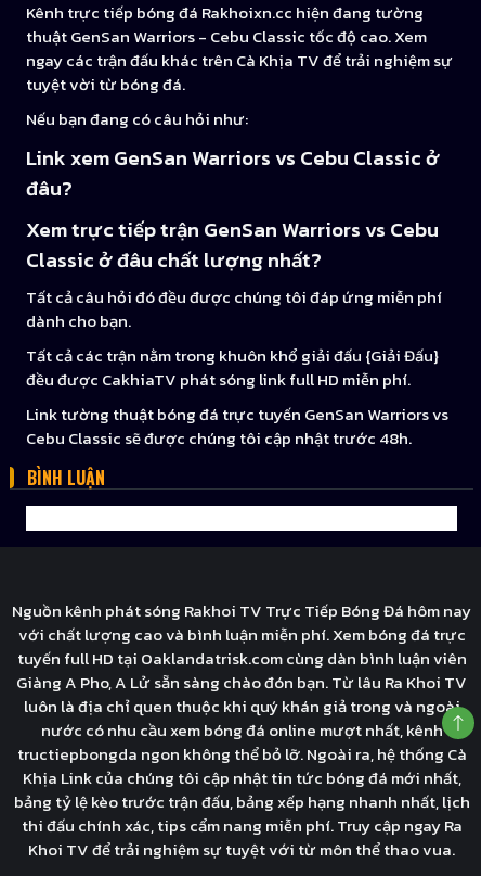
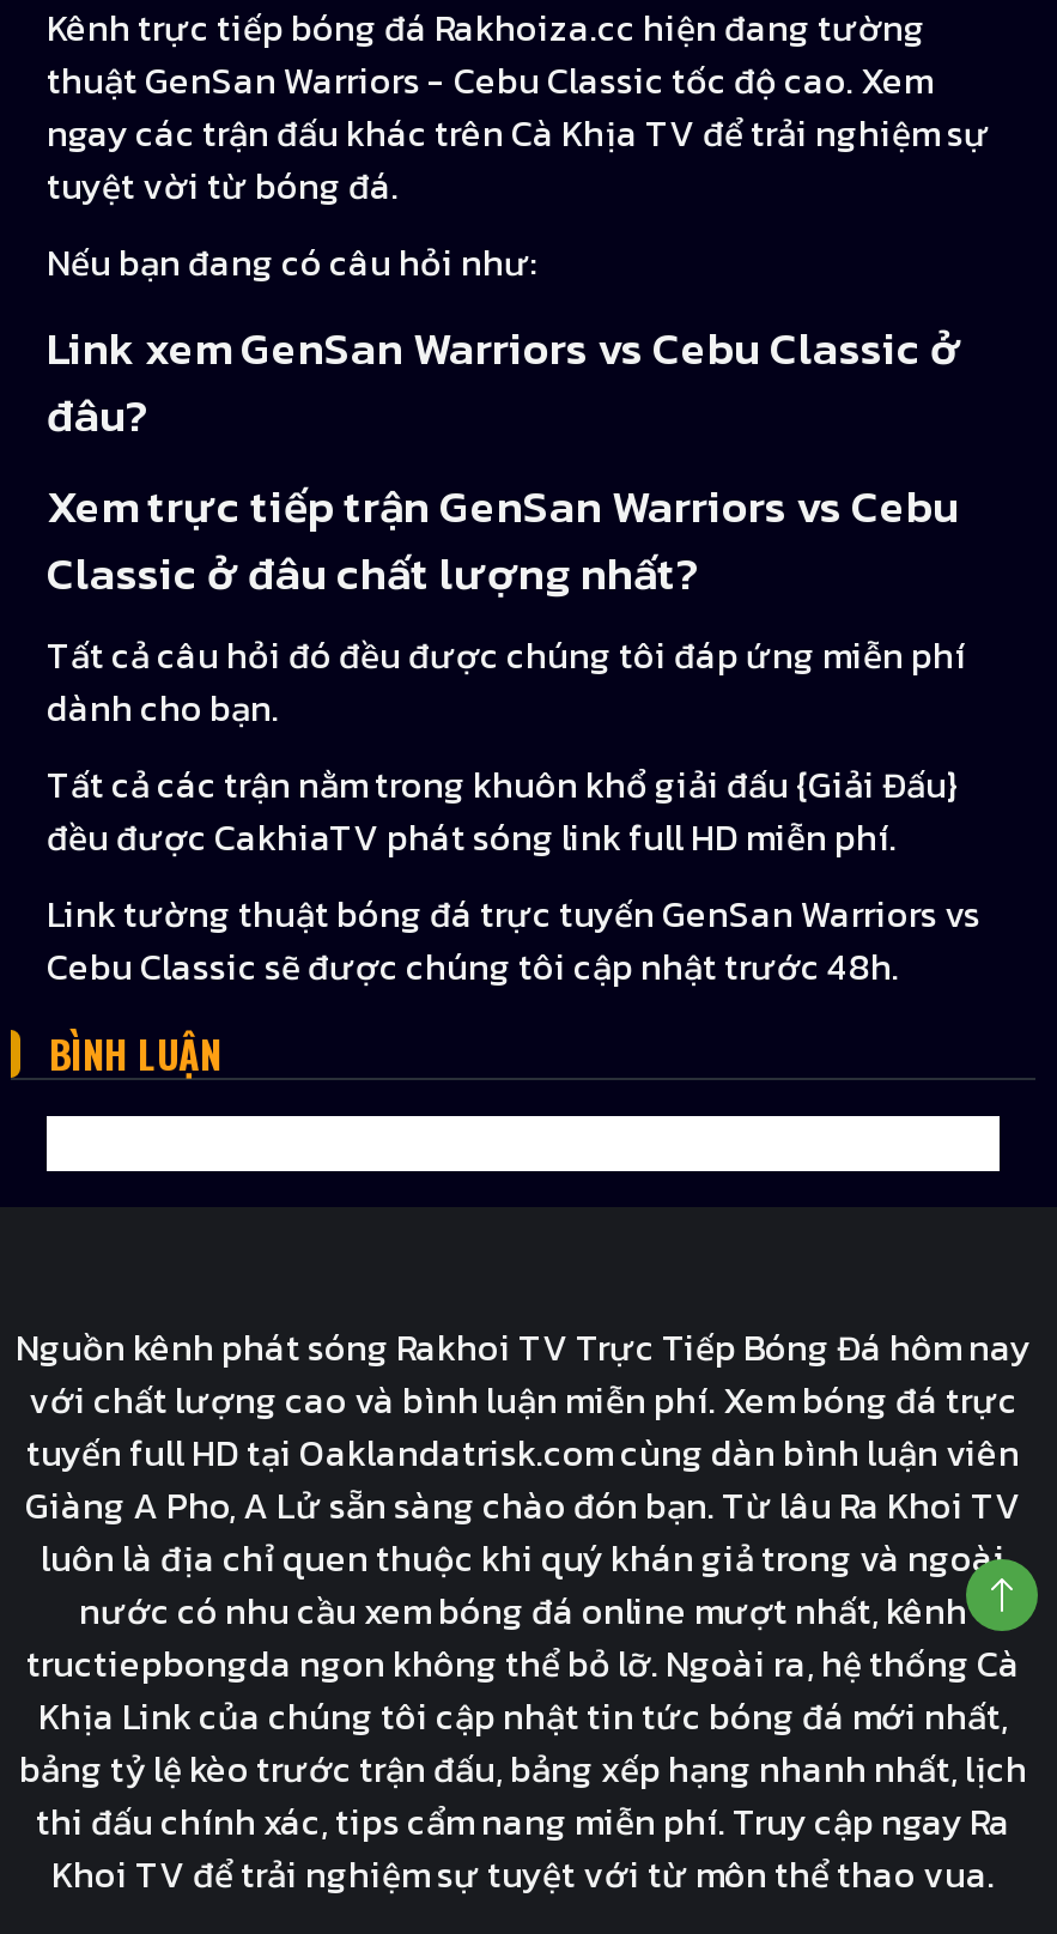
[26,0,424,25] Kênh trực tiếp bóng đá Rakhoixn.cc hiện đang tường -> [47,0,925,56] Kênh trực tiếp bóng đá Rakhoiza.cc hiện đang tường

